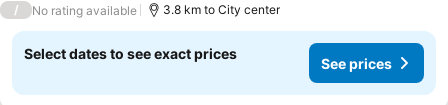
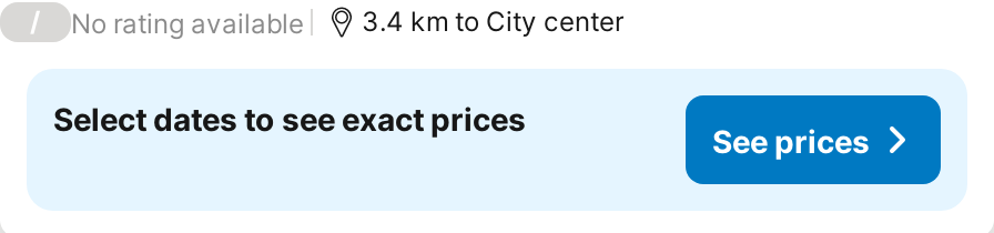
[163,2,280,17] 3.8 km to City center -> [362,4,623,38] 3.4 km to City center

